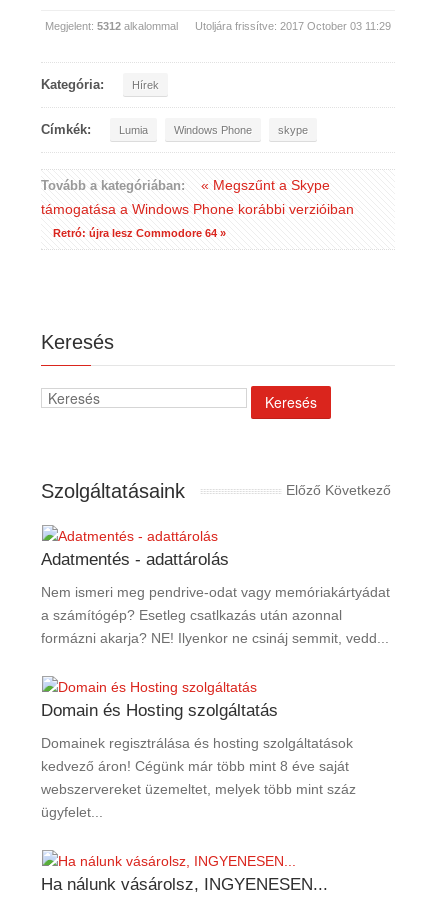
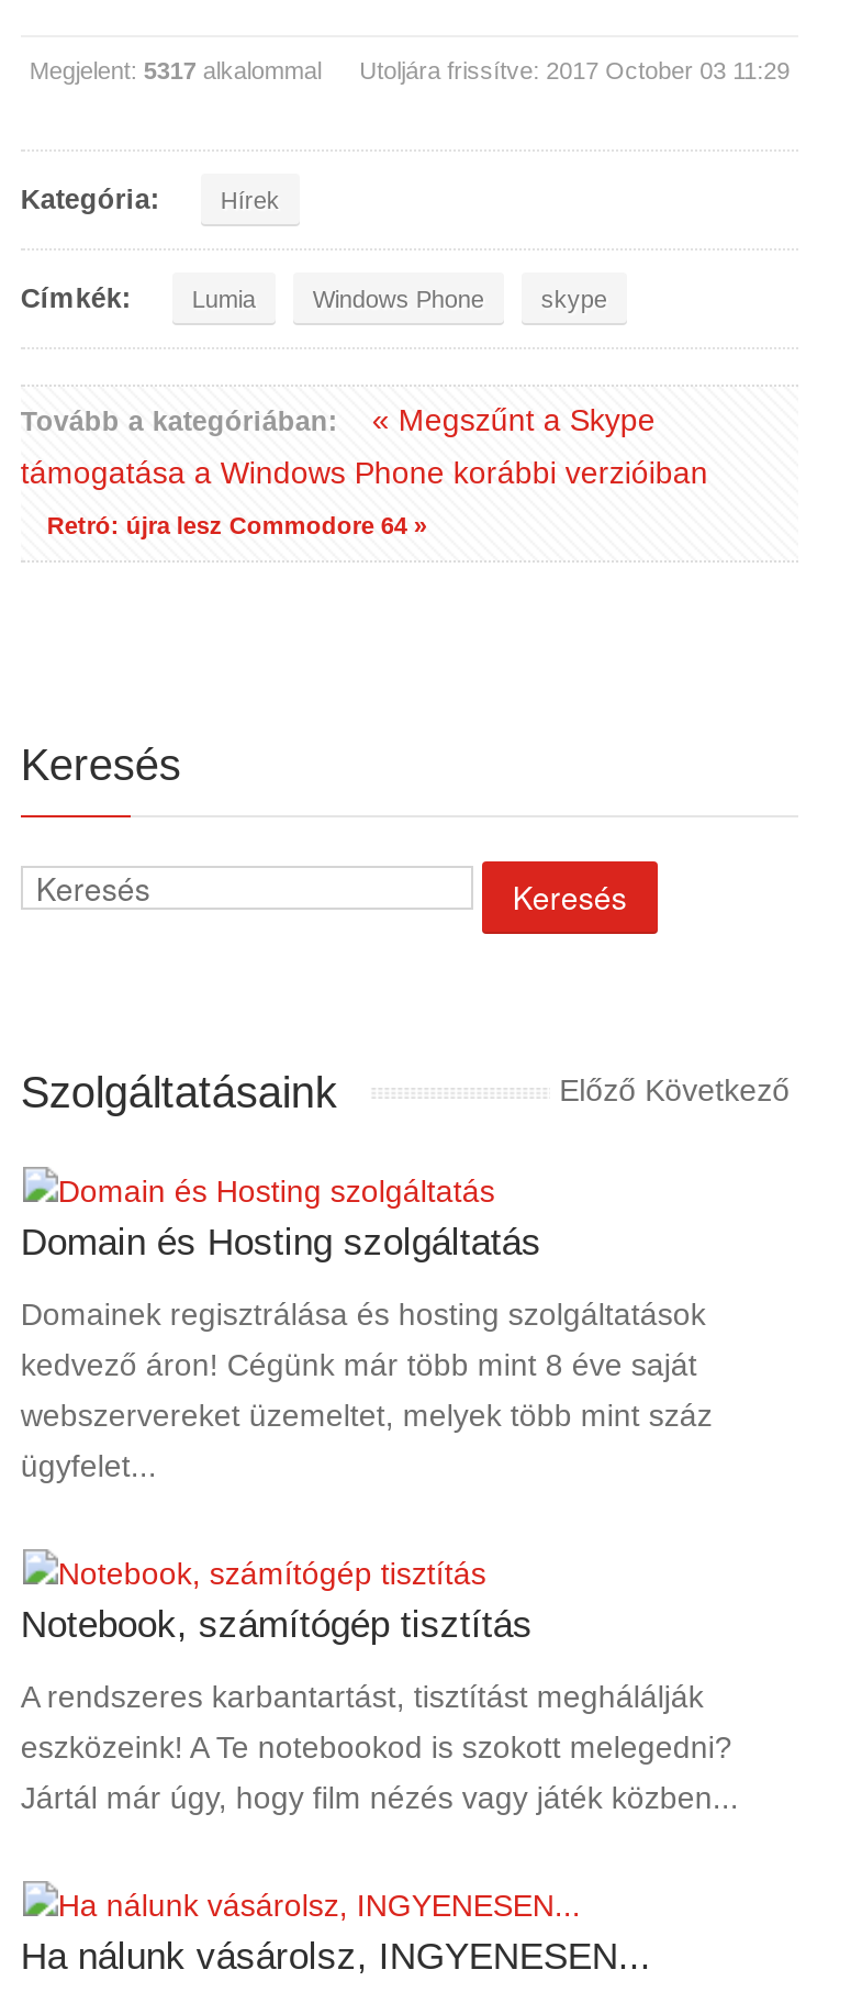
[45,20,178,32] Megjelent: 5312 alkalommal -> [29,57,321,84] Megjelent: 5317 alkalommal
[41,550,390,646] Adatmentés - adattárolás | Nem ismeri meg pendrive-odat vagy memóriakártyádat | a számítógép? Esetleg csatlkazás után azonnal | formázni akarja? NE! Ilyenkor ne csináj semmit, vedd... -> none
moved [41,701,356,820] -> [20,1222,712,1483]: Domain és Hosting szolgáltatás | Domainek regisztrálása és hosting szolgáltatások | kedvező áron! Cégünk már több mint 8 éve saját | webszervereket üzemeltet, melyek több mint száz | ügyfelet...
none -> [20,1603,739,1814] Notebook, számítógép tisztítás | A rendszeres karbantartást, tisztítást meghálálják | eszközeink! A Te notebookod is szokott melegedni? | Jártál már úgy, hogy film nézés vagy játék közben...

